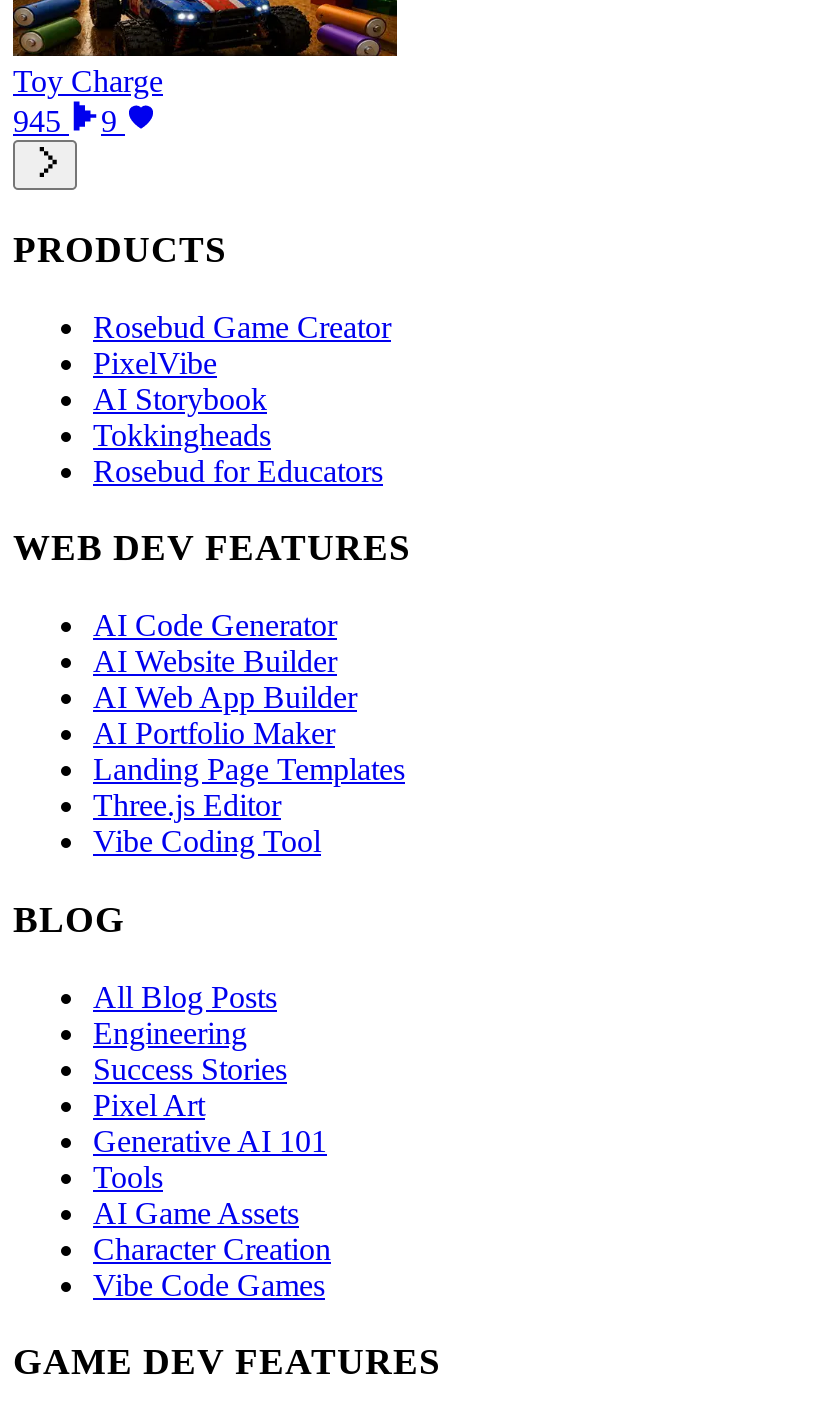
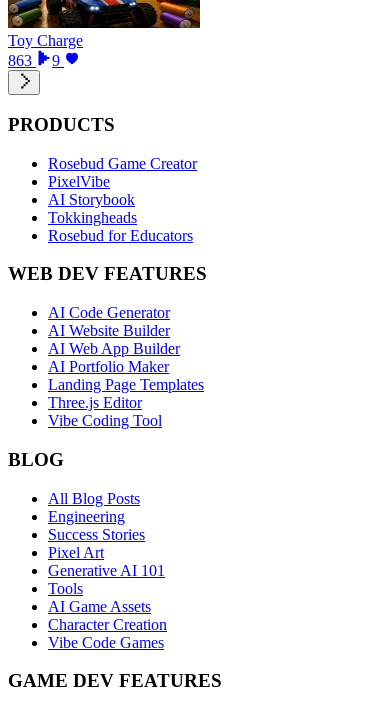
[13,105,117,139] 945 9 -> [8,52,60,69] 863 9

